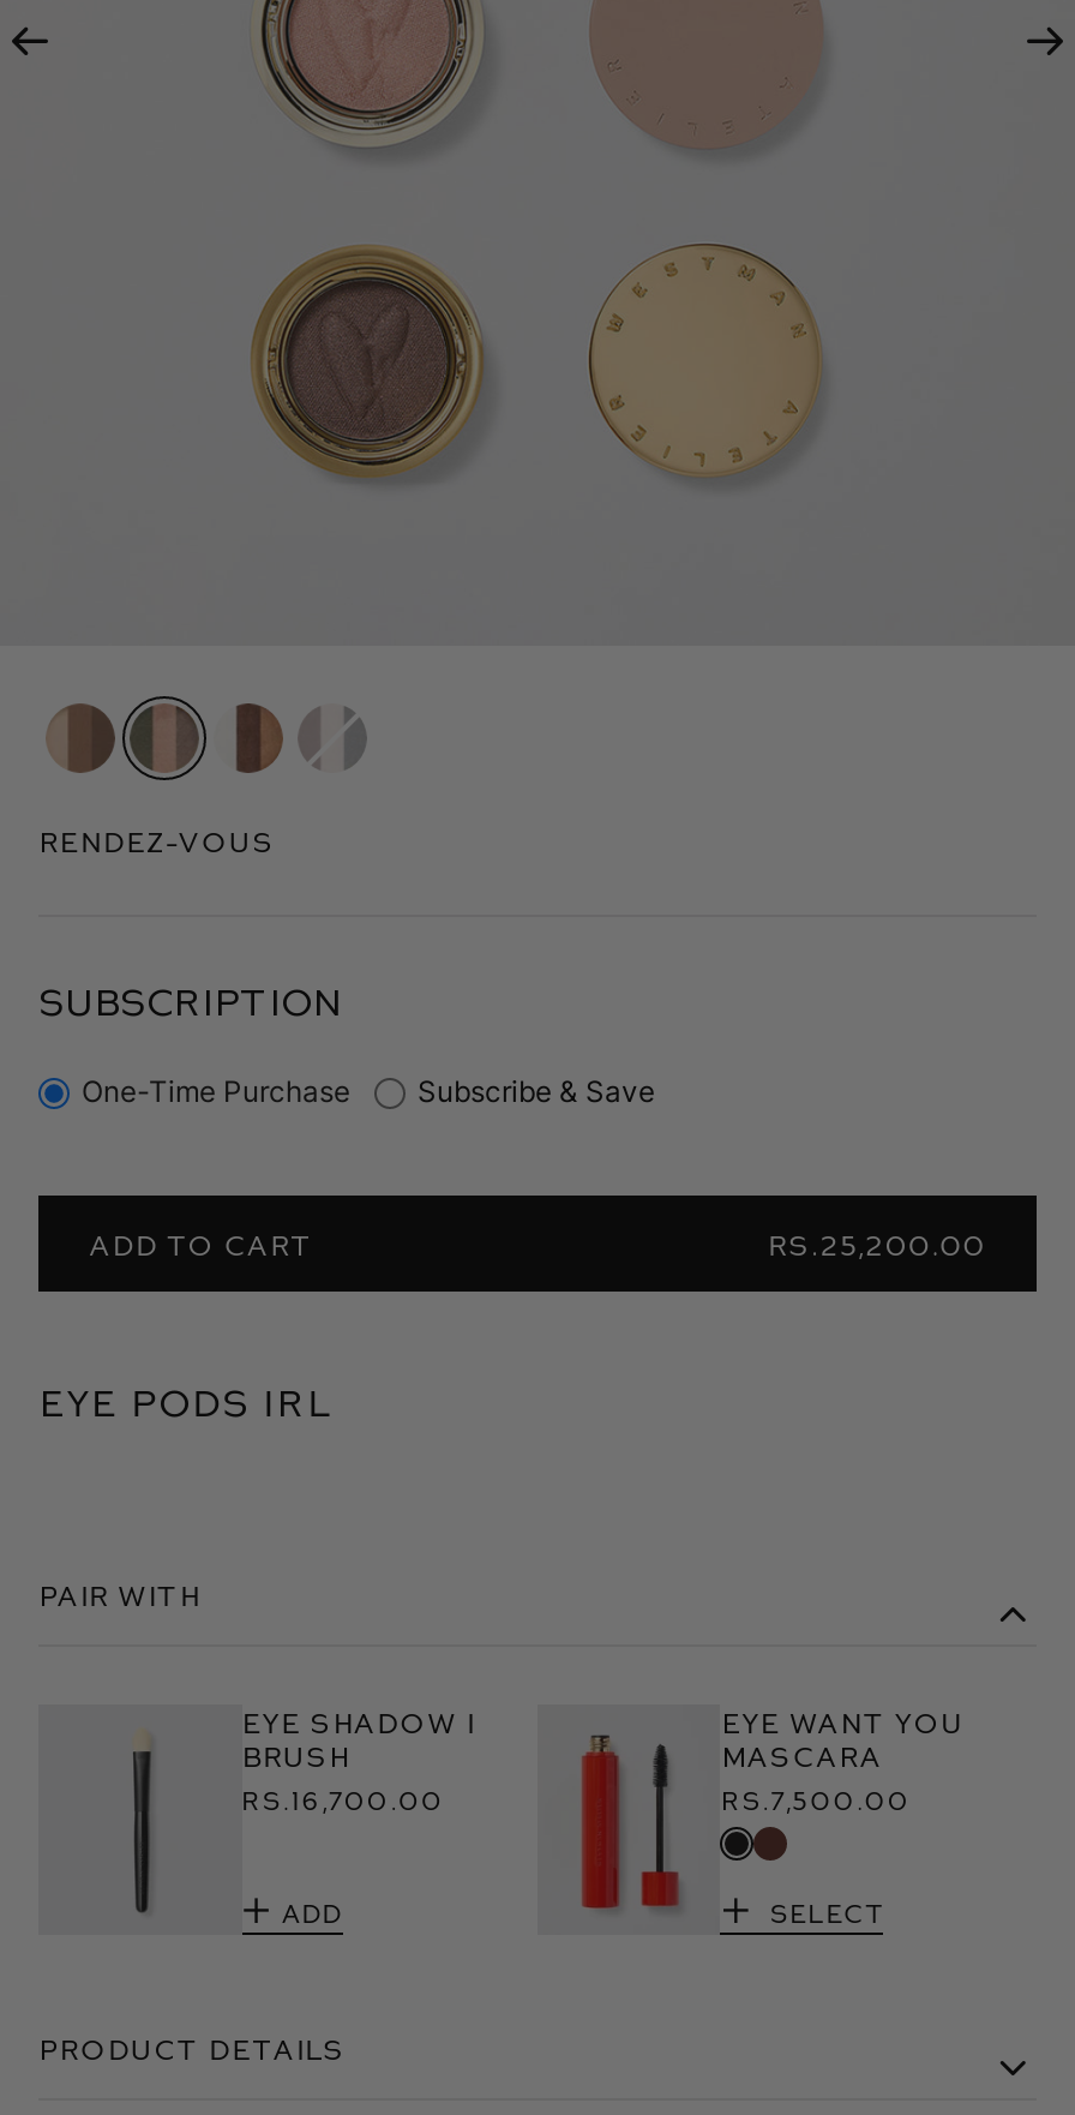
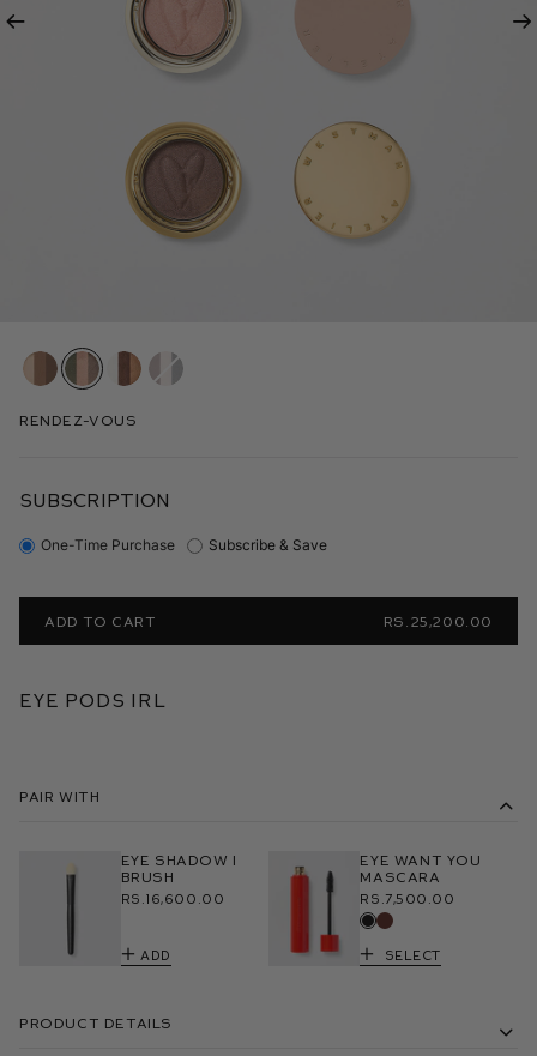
[241,1784,444,1815] Rs.16,700.00 -> [121,891,224,906] Rs.16,600.00

